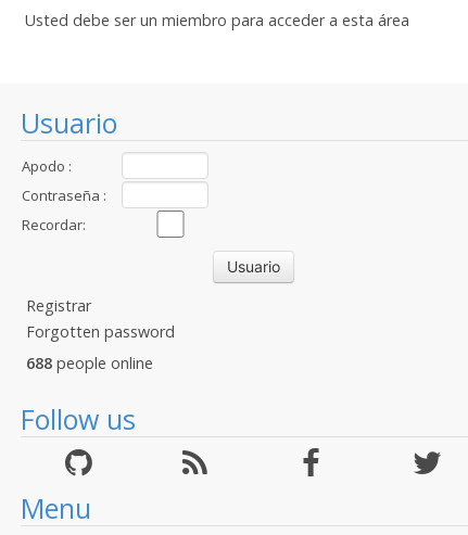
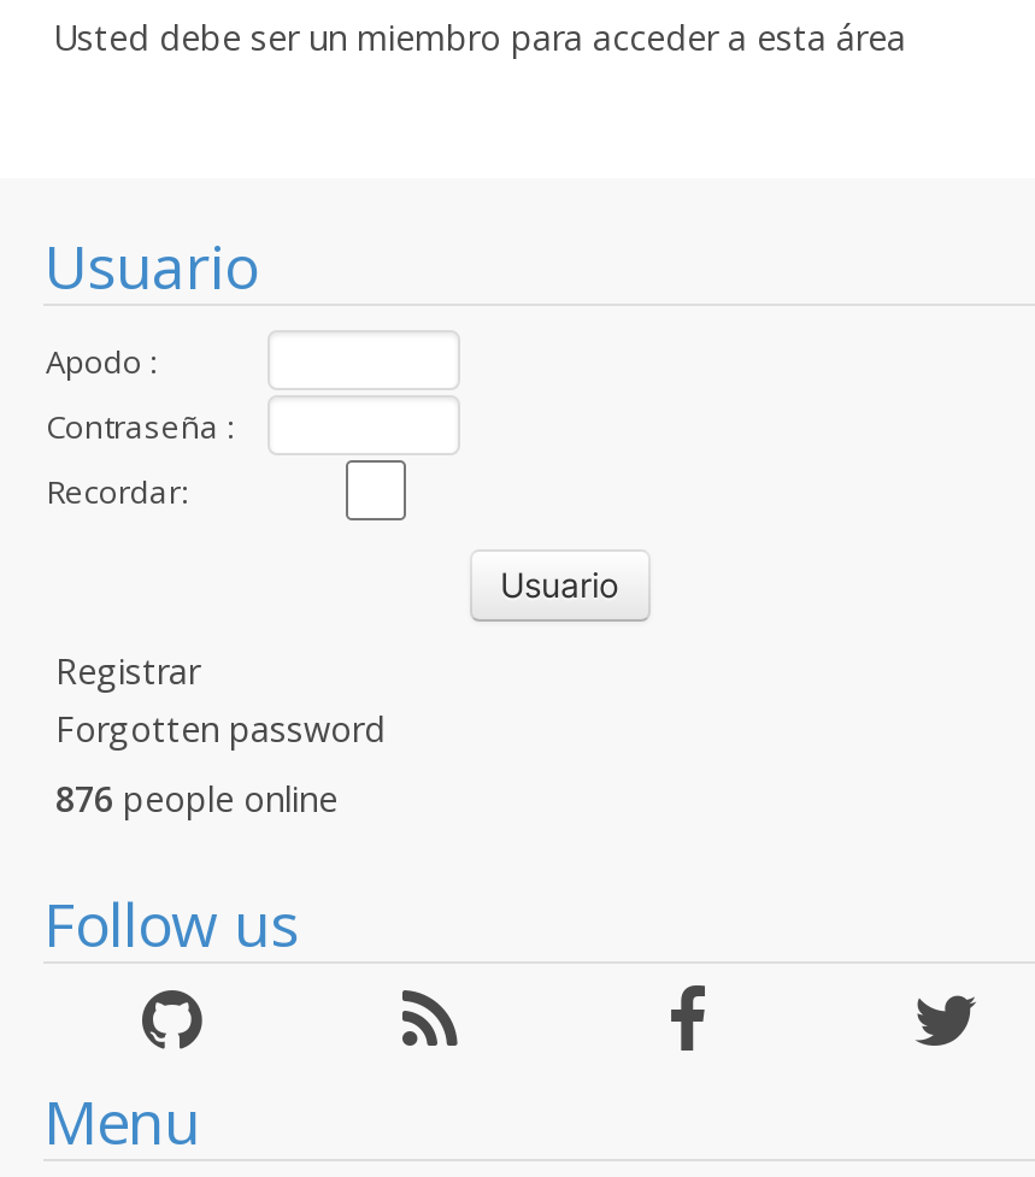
[26,353,153,373] 688 people online -> [55,776,337,822] 876 people online

